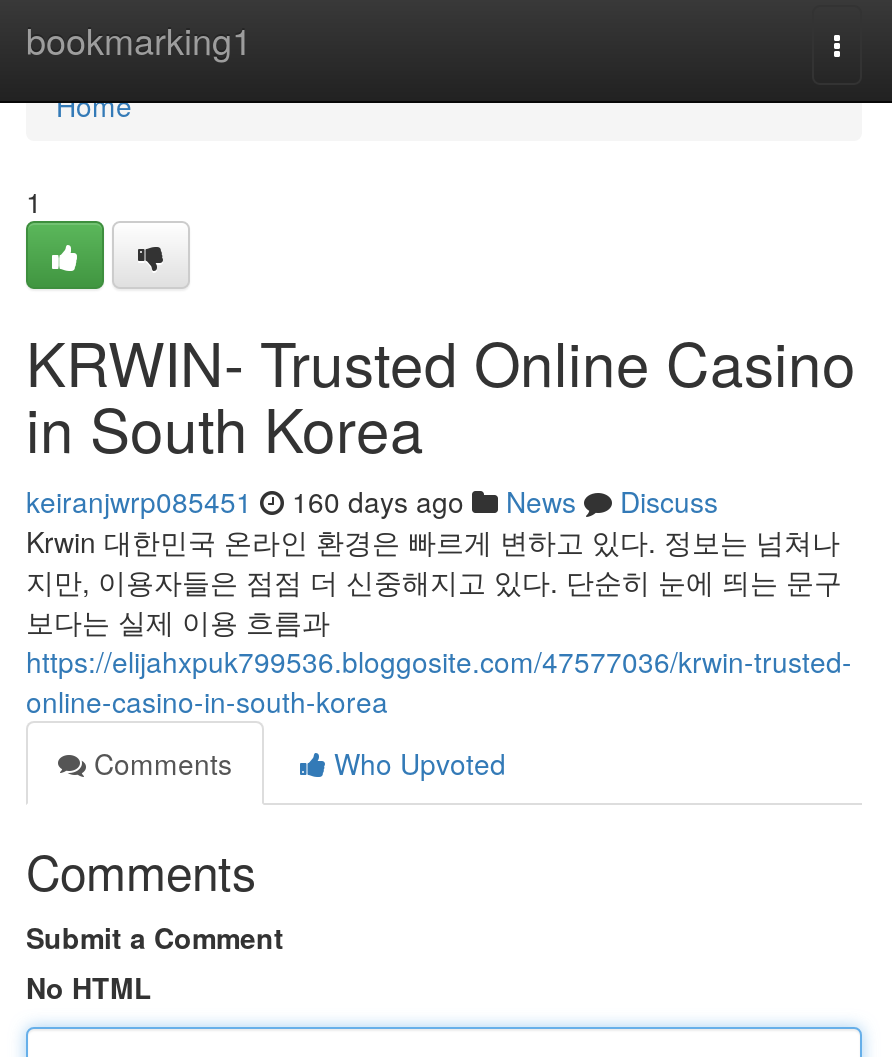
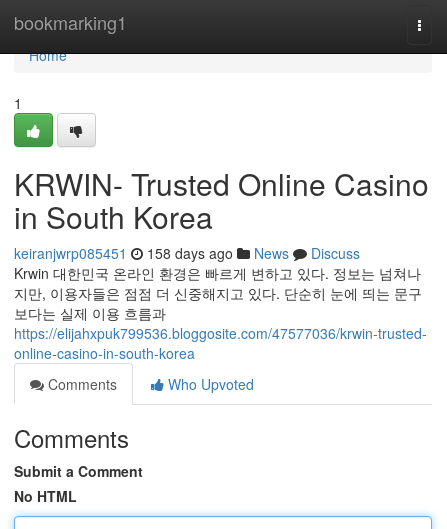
[26,481,718,521] keiranjwrp085451 160 days ago News Discuss -> [14,243,360,263] keiranjwrp085451 158 days ago News Discuss

